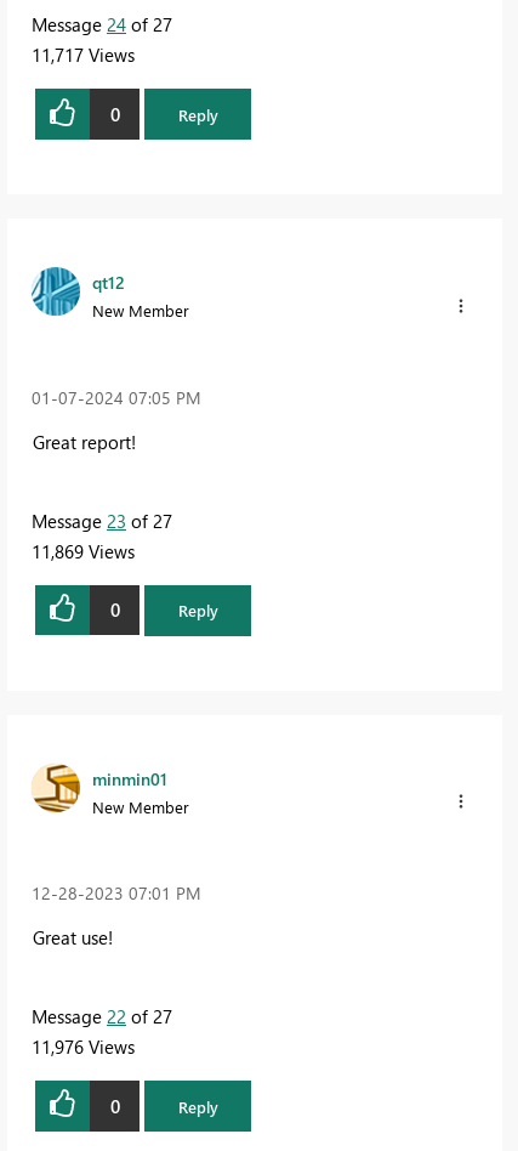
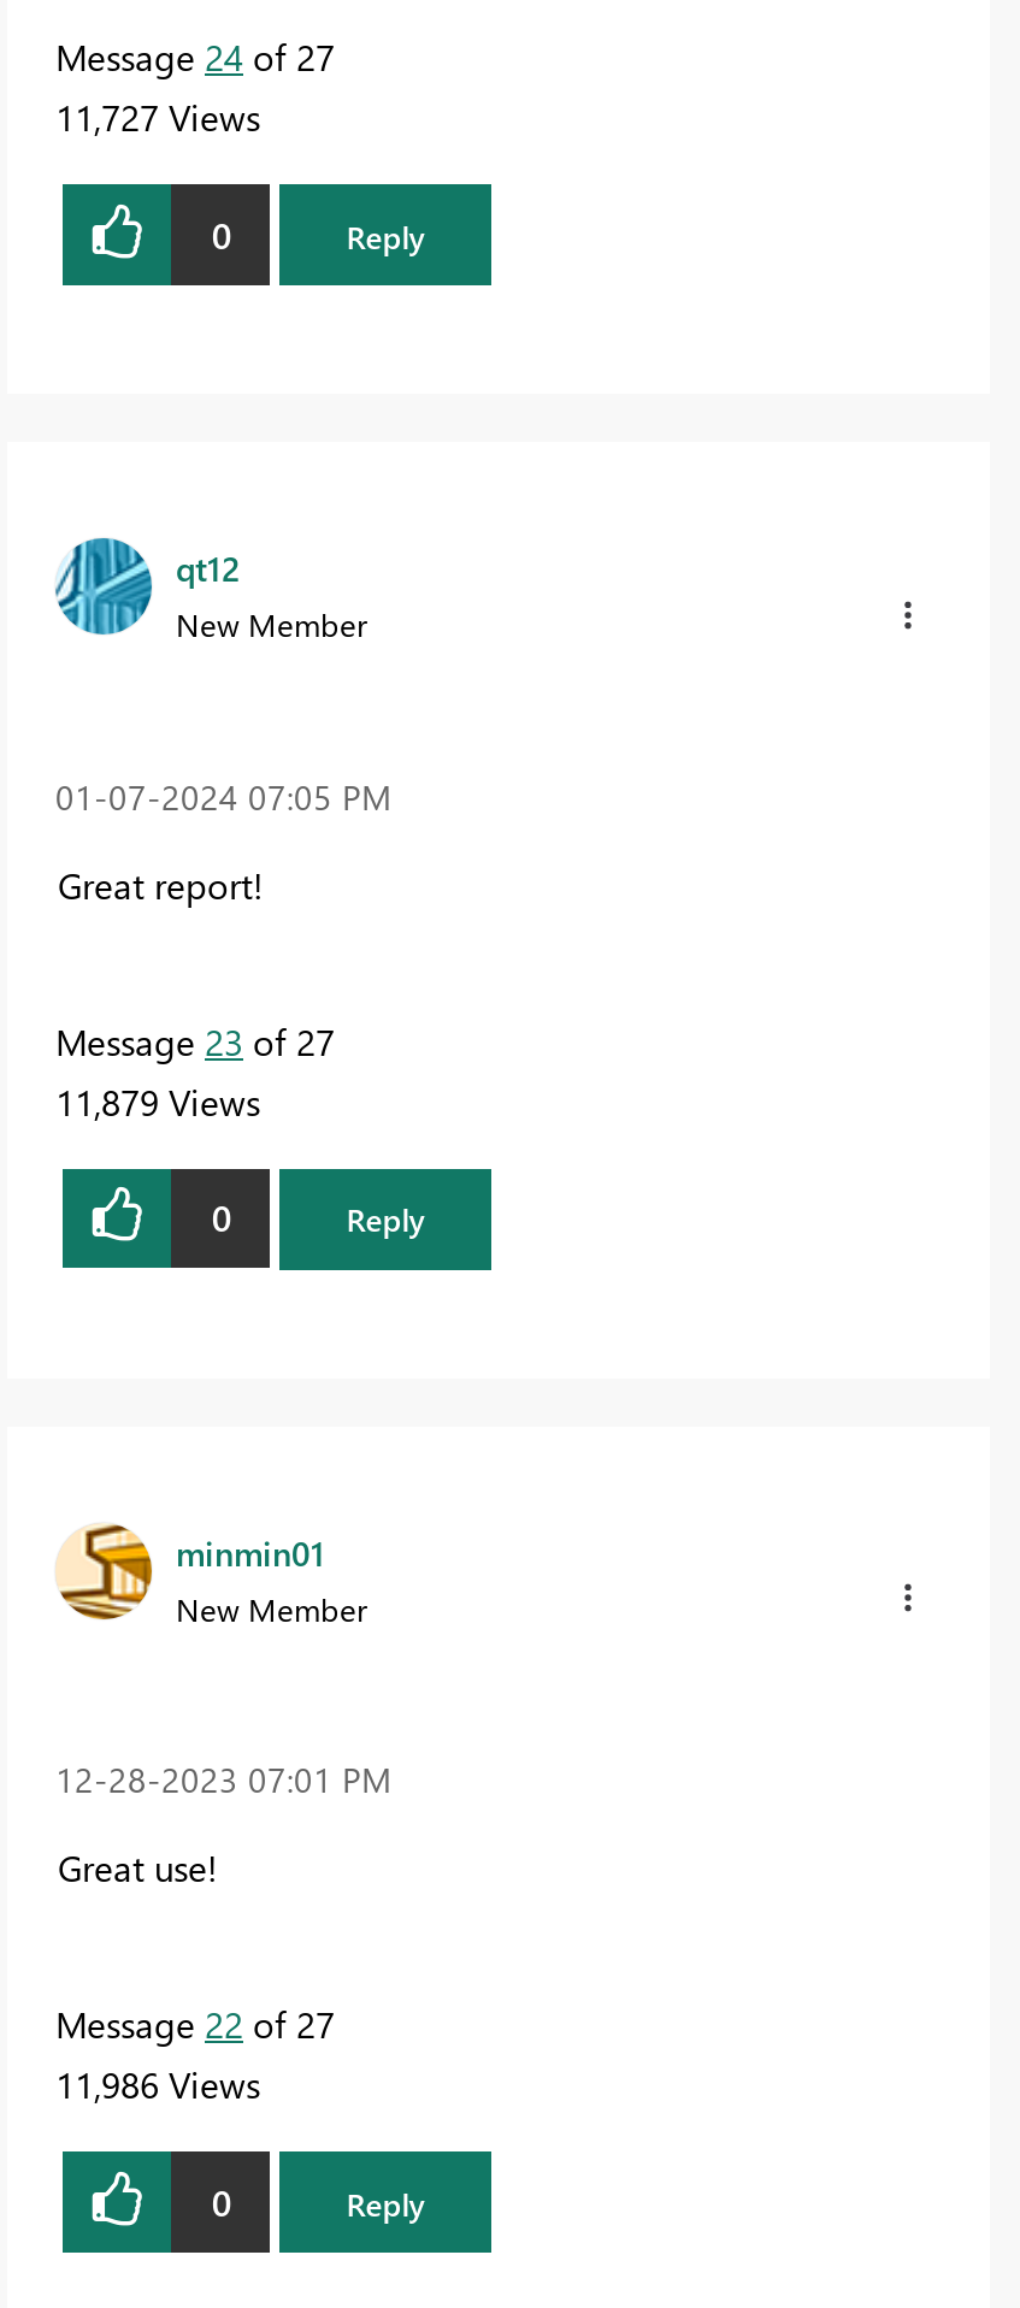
[32,43,135,67] 11,717 Views -> [55,93,260,141] 11,727 Views
[32,539,135,563] 11,869 Views -> [55,1077,260,1125] 11,879 Views
[32,1034,135,1059] 11,976 Views -> [55,2060,260,2108] 11,986 Views

